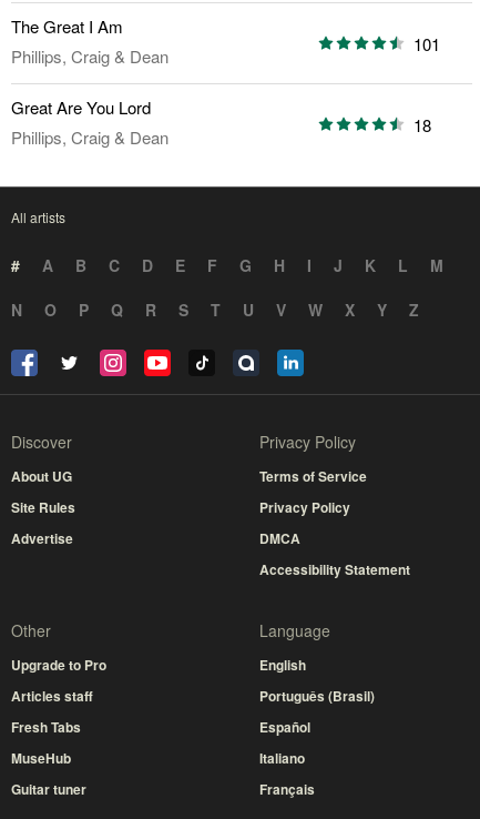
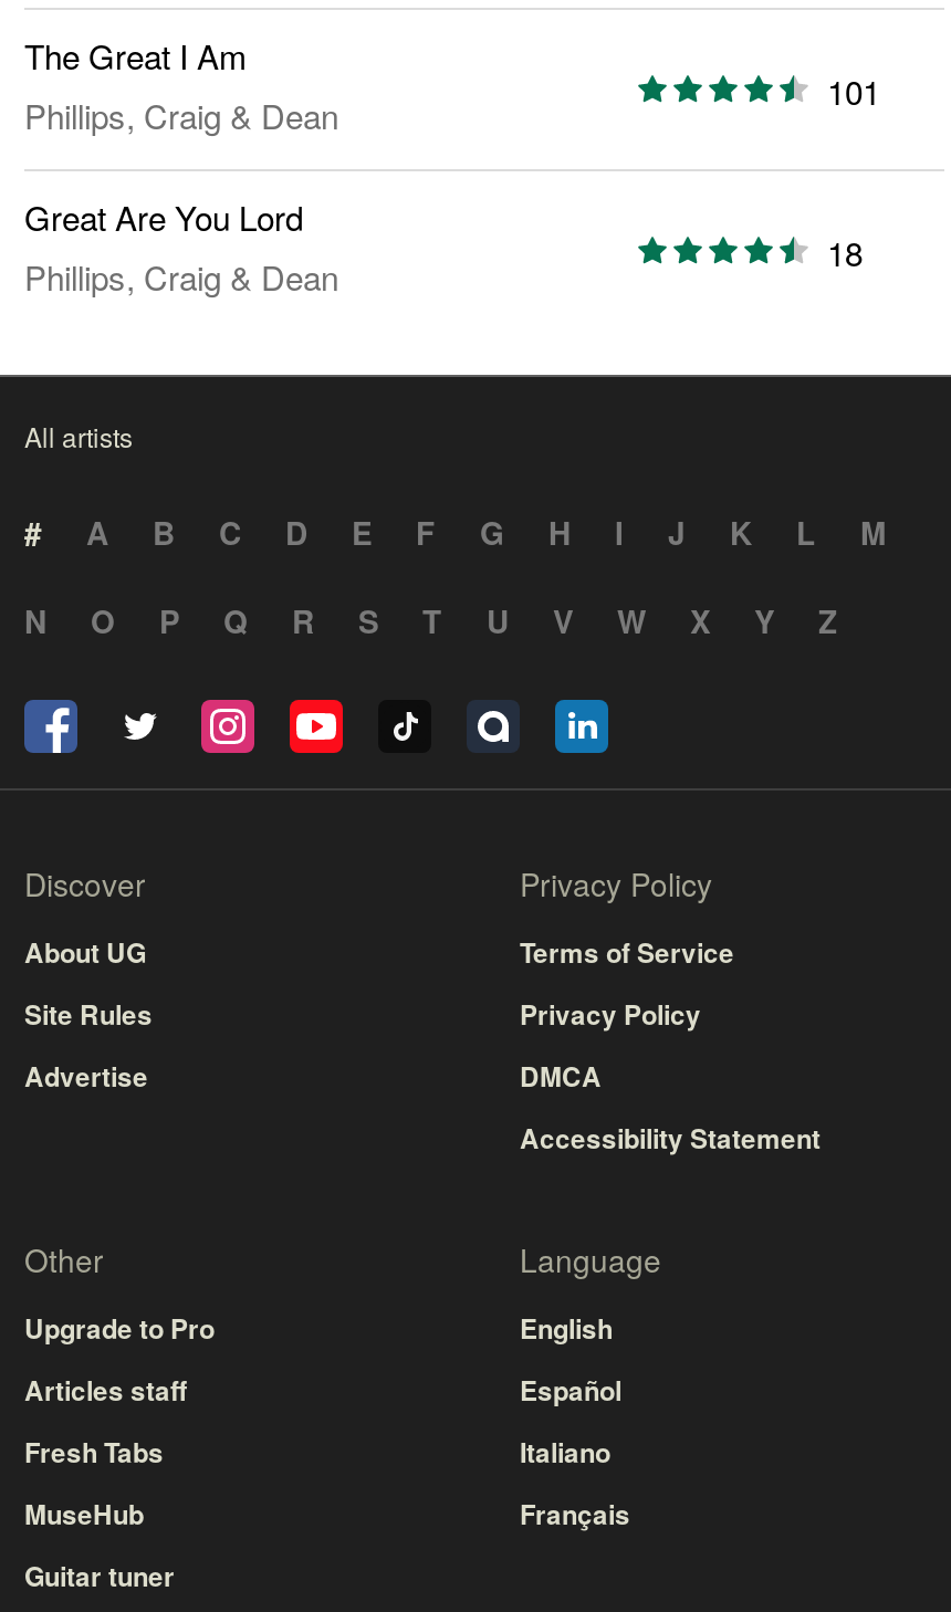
[259,686,375,706] Português (Brasil) -> none
moved [259,717,315,799] -> [520,1370,630,1534]: Español | Italiano | Français

